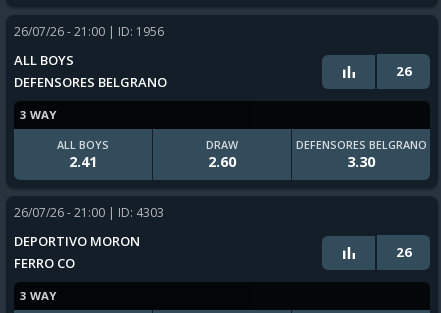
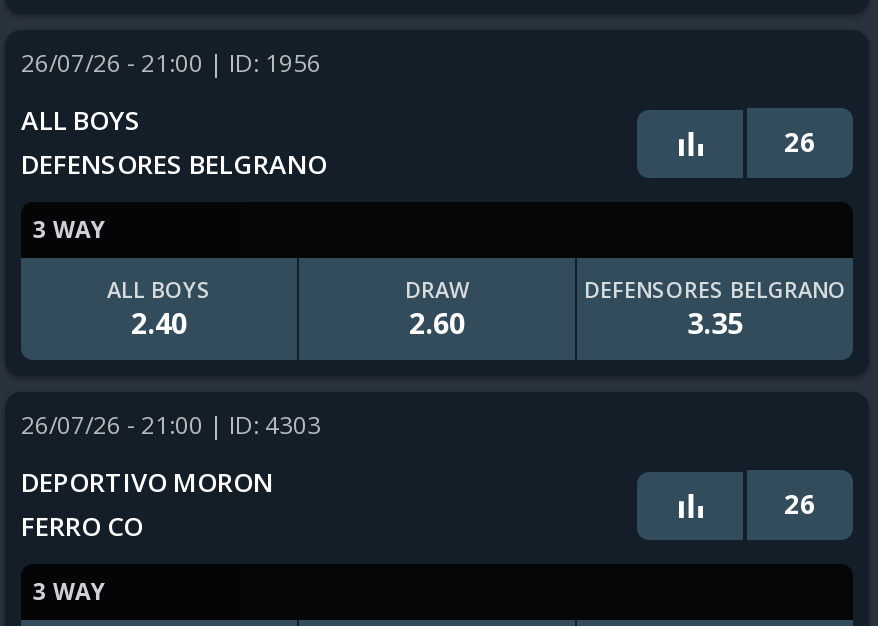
[69,152,97,171] 2.41 -> [131,304,187,342] 2.40
[347,152,375,171] 3.30 -> [687,304,743,342] 3.35

